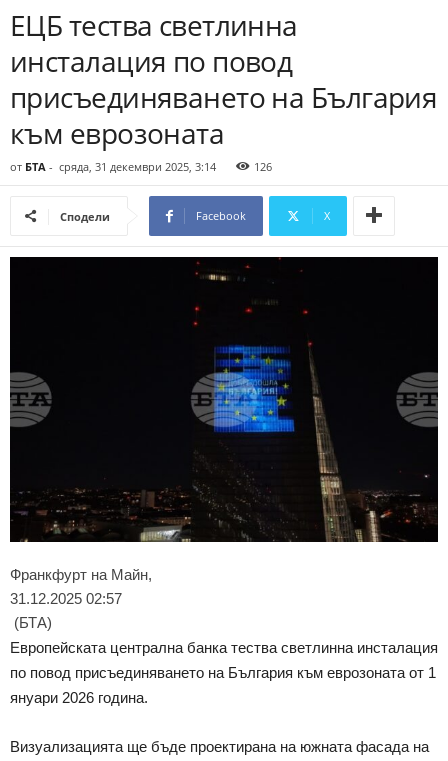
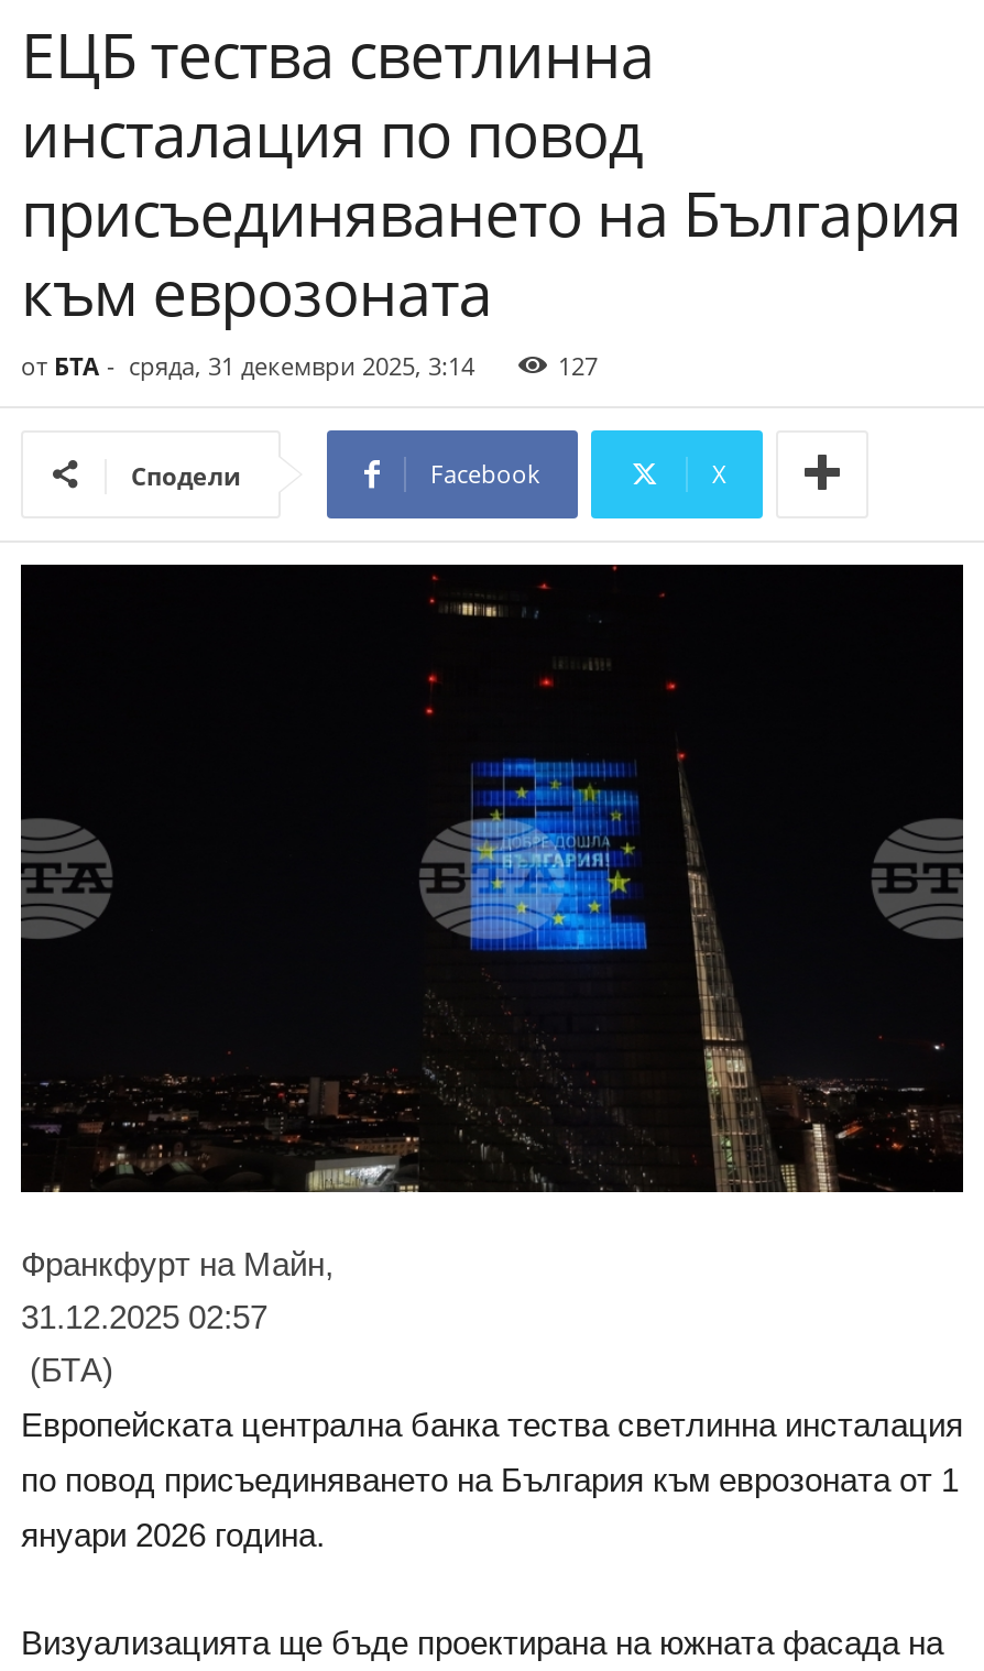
[254,159,272,174] 126 -> [558,349,598,382] 127

